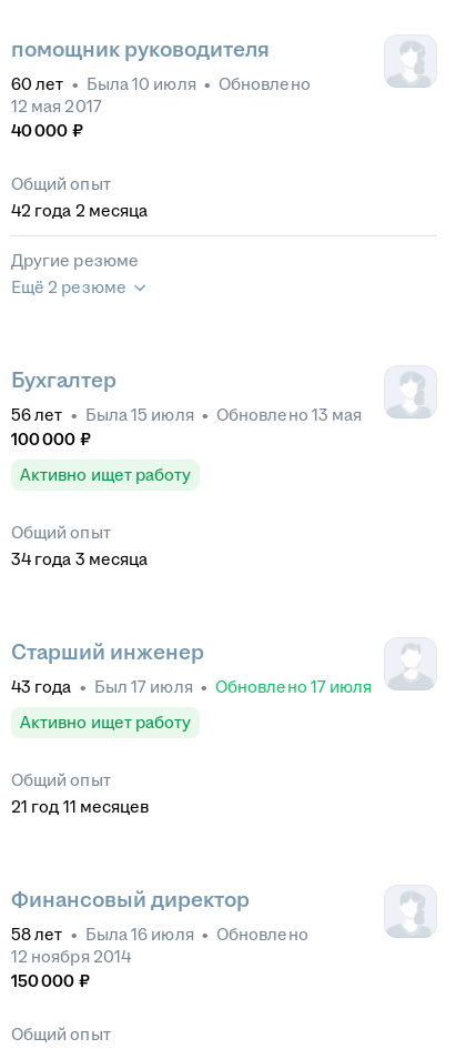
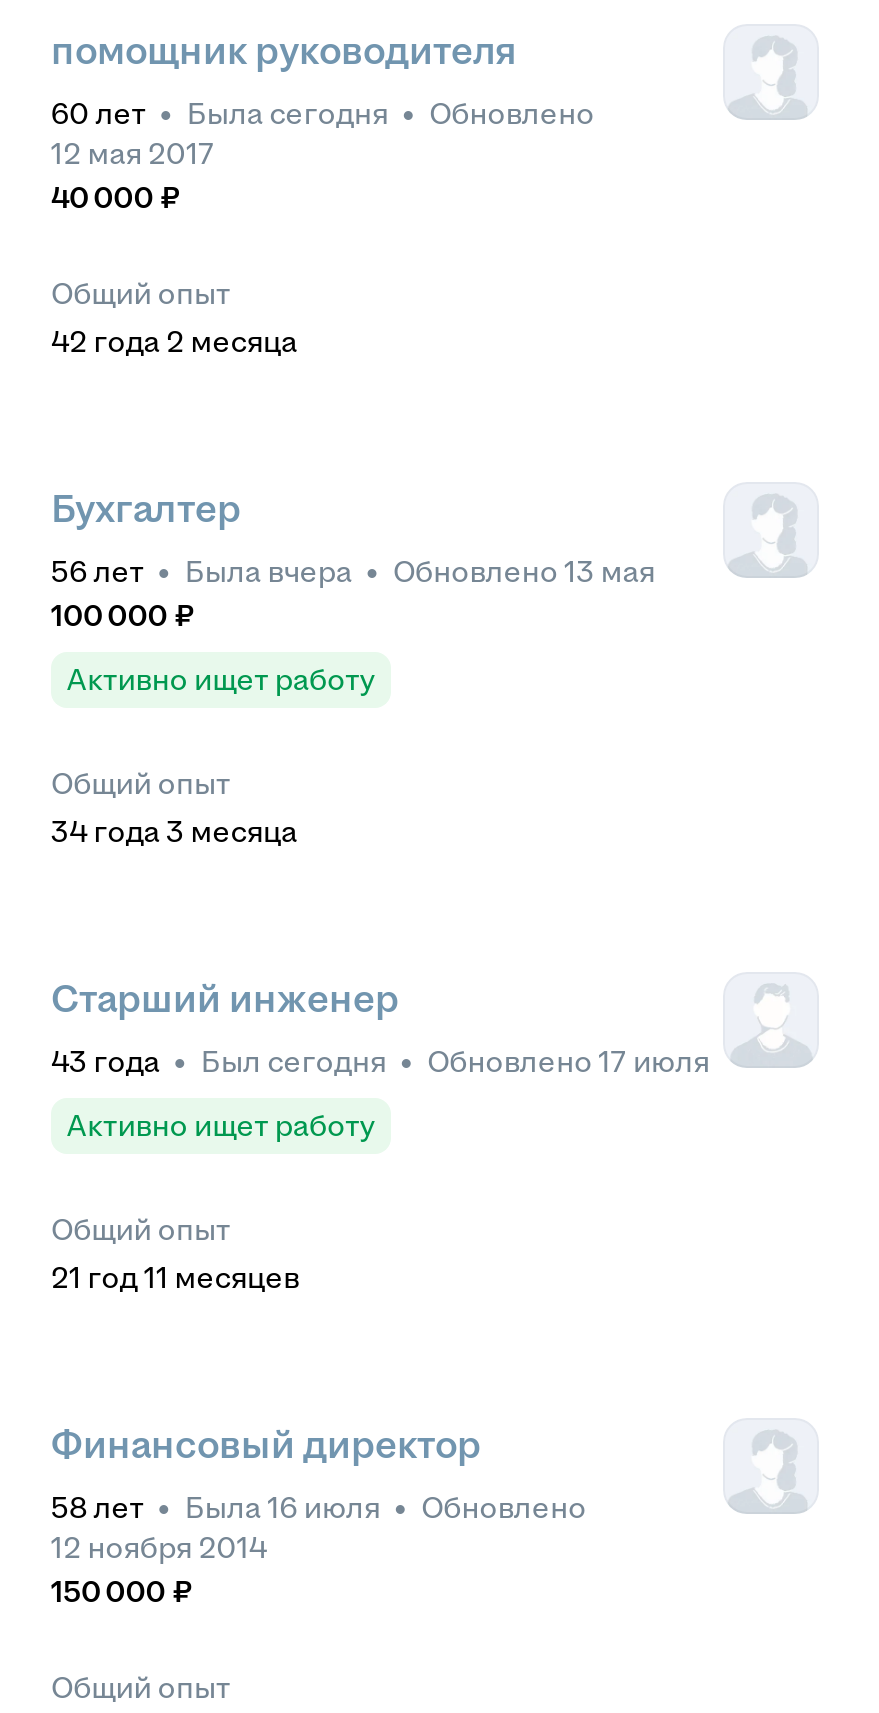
[11,74,310,93] 60 лет • Была 10 июля • Обновлено -> [51,96,594,130] 60 лет • Была сегодня • Обновлено
[11,251,139,296] Другие резюме | Ещё 2 резюме -> none
[11,405,362,424] 56 лет • Была 15 июля • Обновлено 13 мая -> [51,554,655,588] 56 лет • Была вчера • Обновлено 13 мая
[11,677,372,696] 43 года • Был 17 июля • Обновлено 17 июля -> [51,1044,710,1078] 43 года • Был сегодня • Обновлено 17 июля

